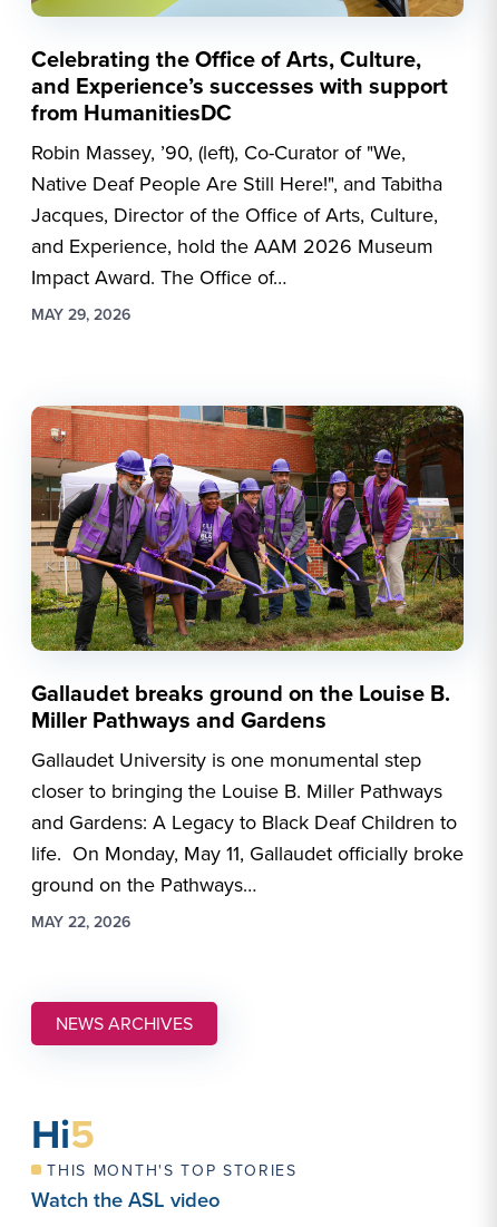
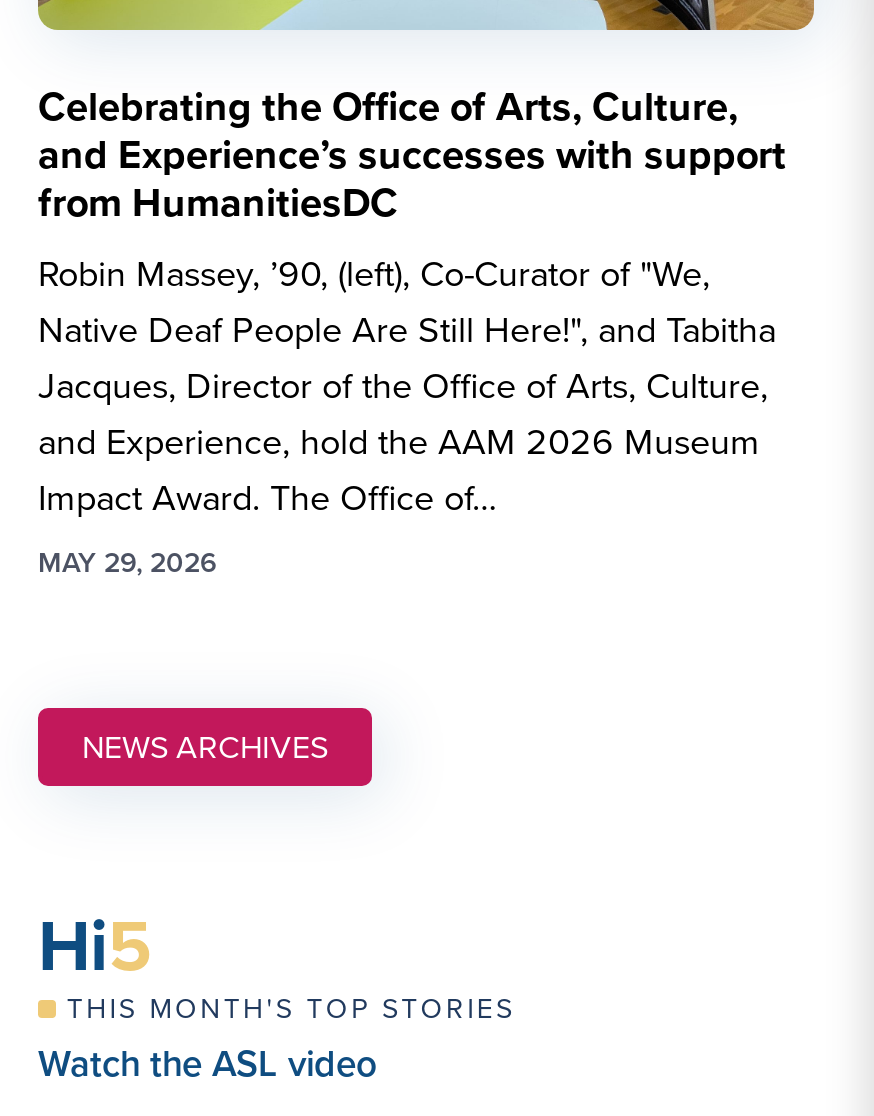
[30,396,465,933] [image] | Gallaudet breaks ground on the Louise B. | Miller Pathways and Gardens | Gallaudet University is one monumental step | closer to bringing the Louise B. Miller Pathways | and Gardens: A Legacy to Black Deaf Children to | life. On Monday, May 11, Gallaudet officially broke | ground on the Pathways… | MAY 22, 2026 -> none

